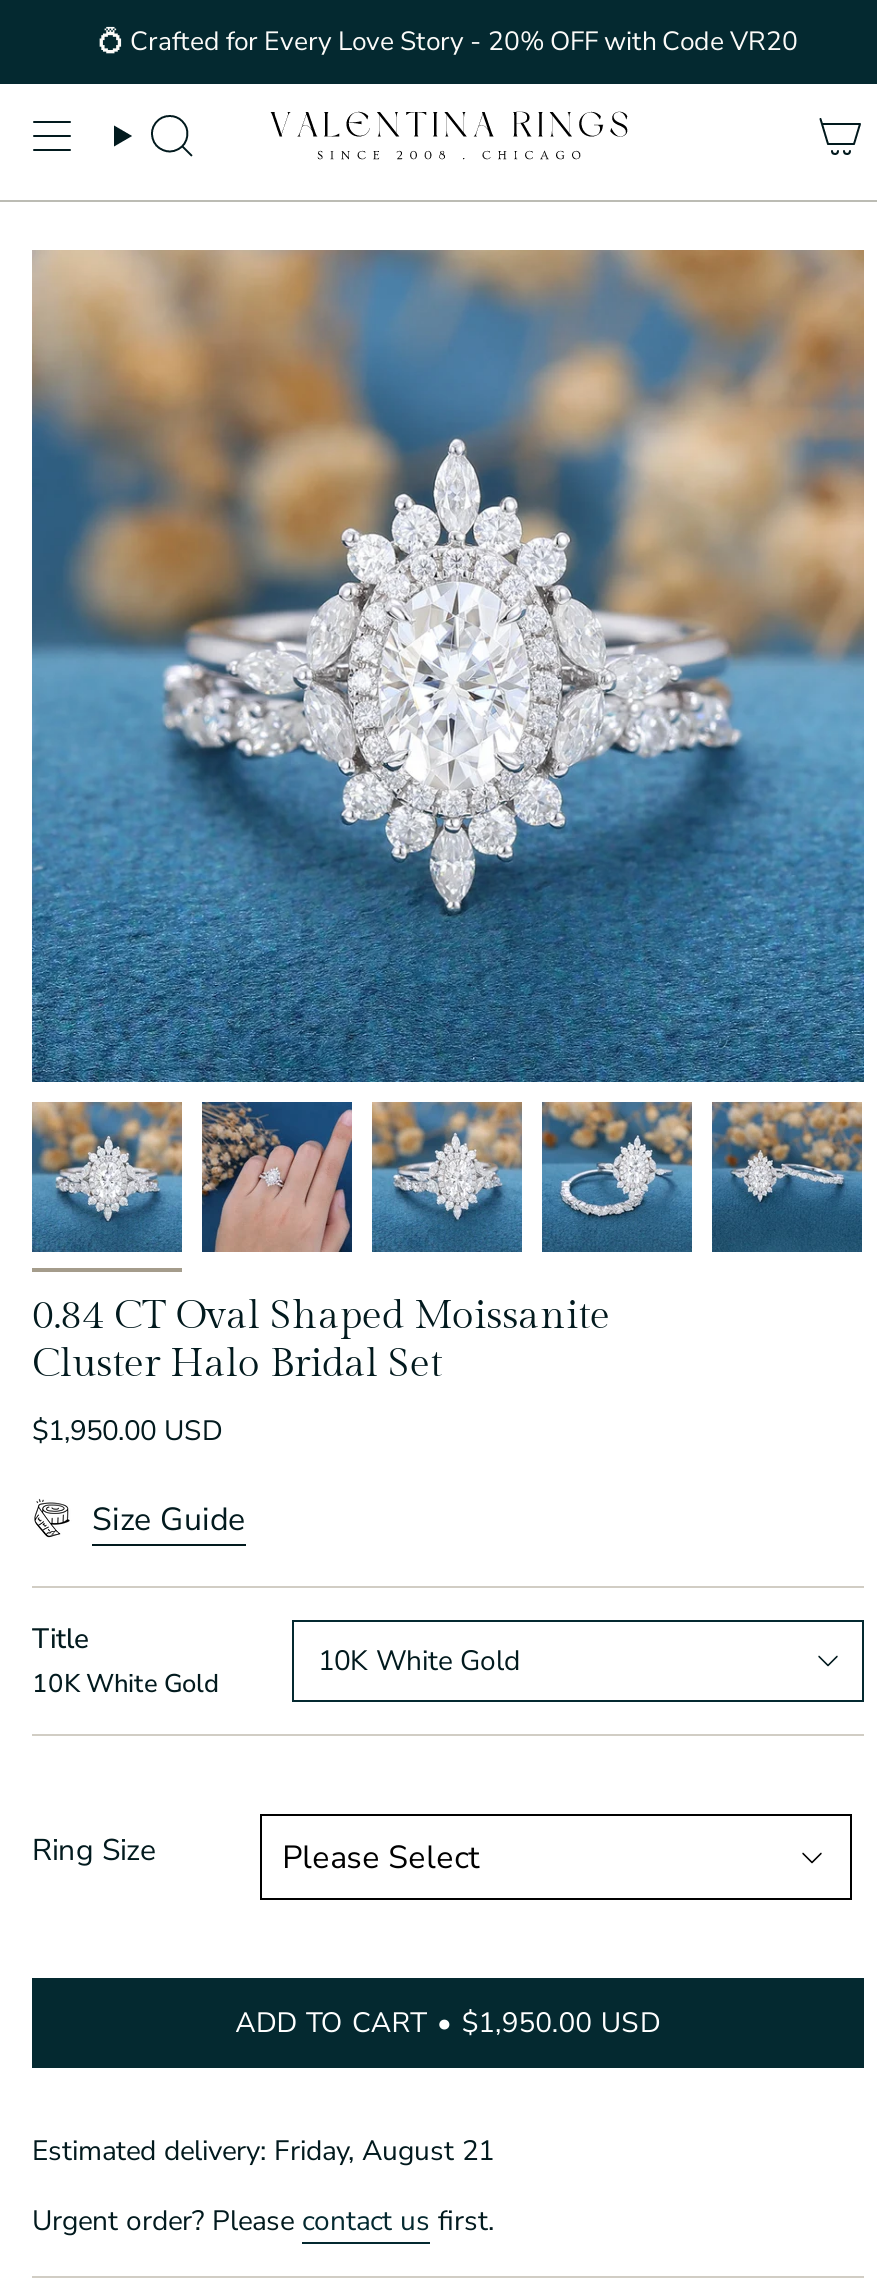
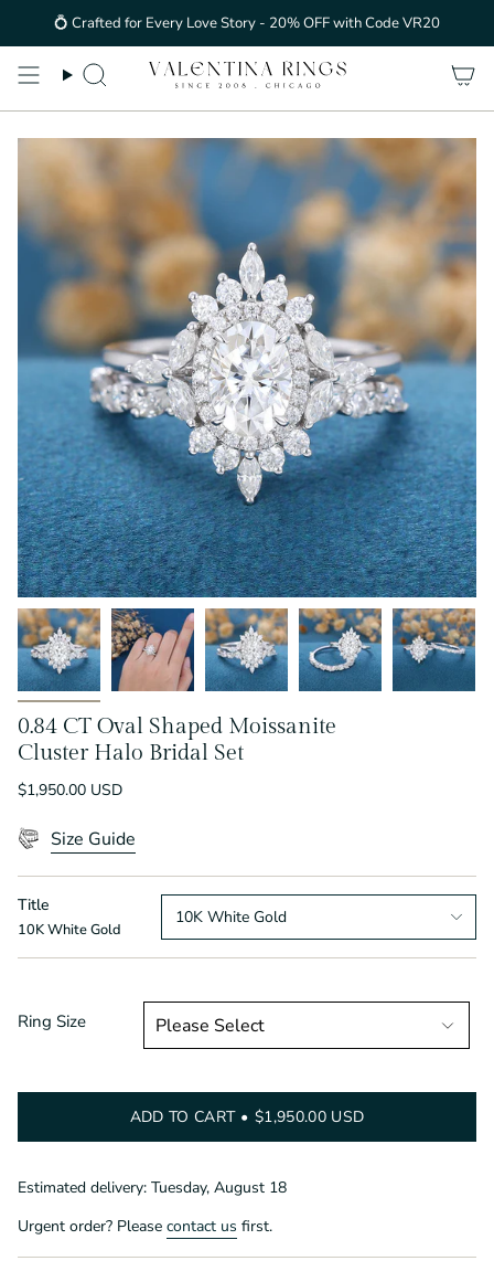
[32,2132,494,2170] Estimated delivery: Friday, August 21 -> [18,1177,287,1198] Estimated delivery: Tuesday, August 18

